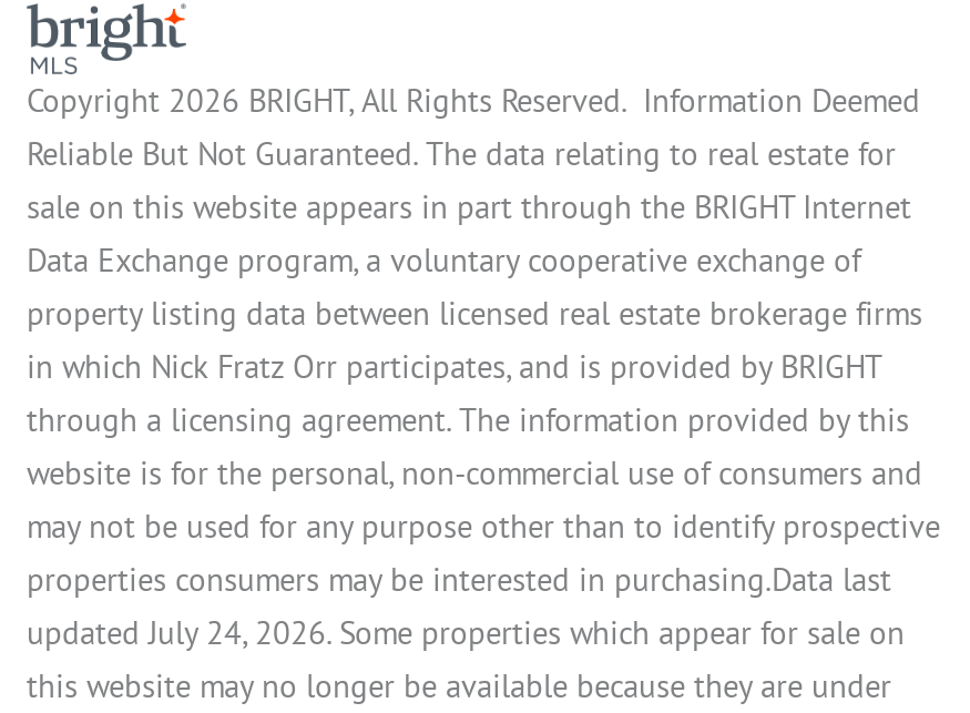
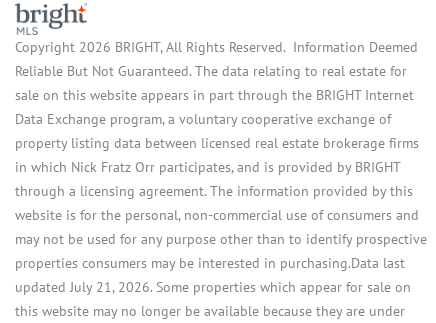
[27,610,905,652] updated July 24, 2026. Some properties which appear for sale on -> [15,277,411,296] updated July 21, 2026. Some properties which appear for sale on

